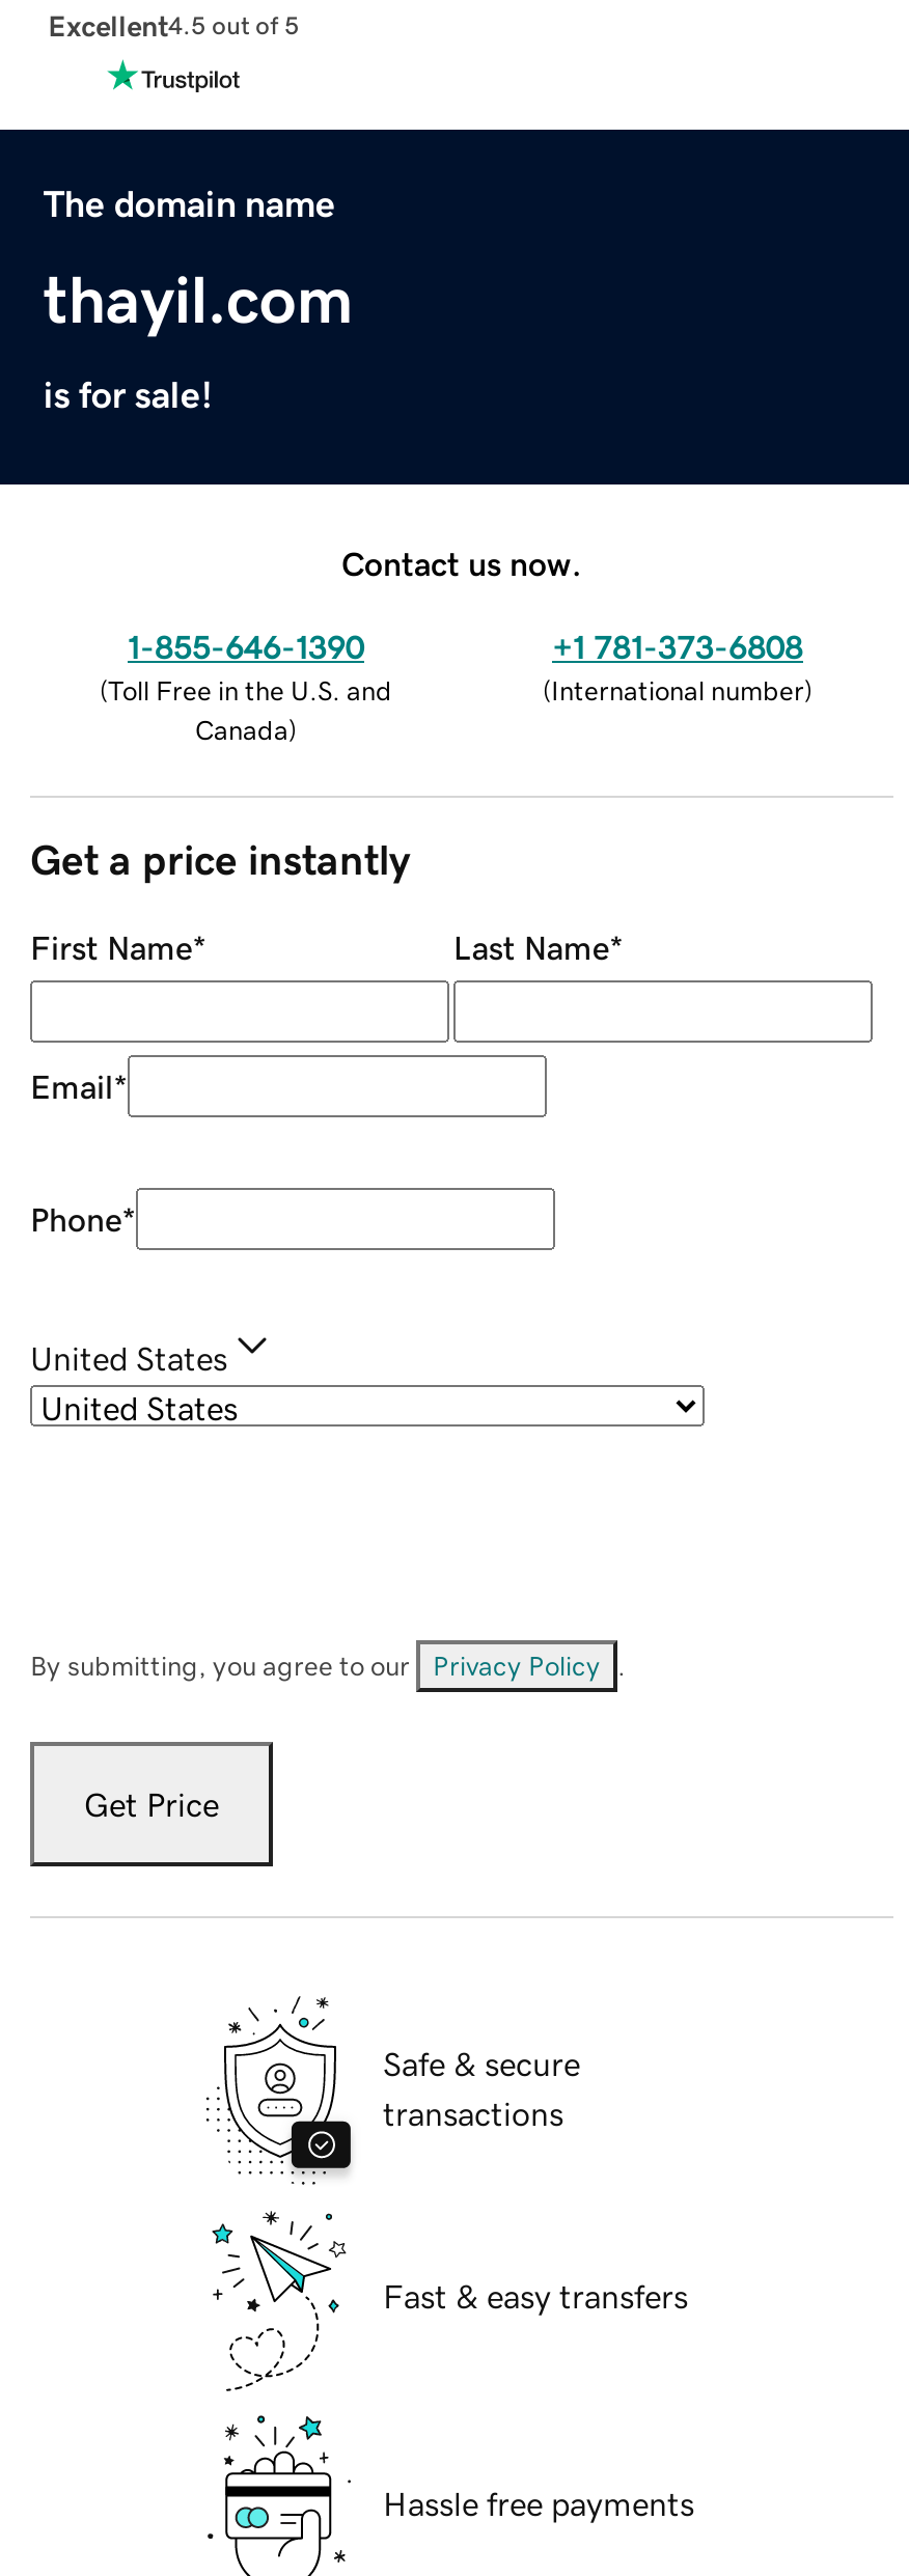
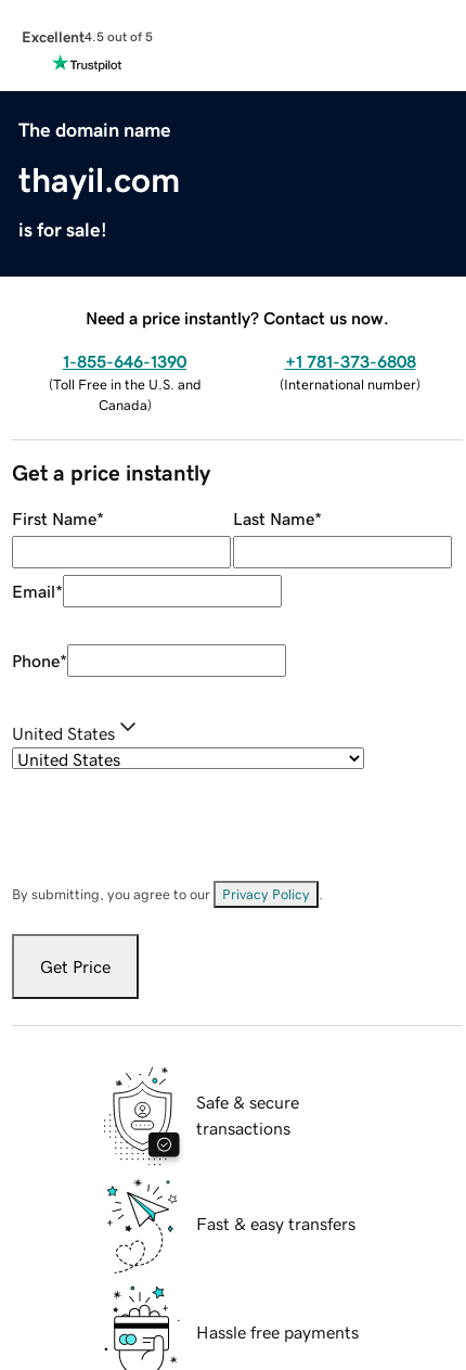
[341,546,582,579] Contact us now. -> [86,309,389,326] Need a price instantly? Contact us now.

